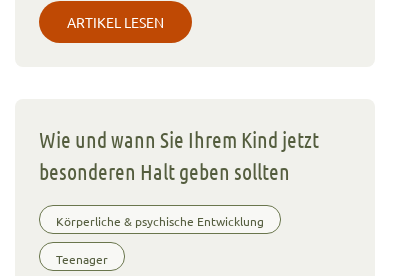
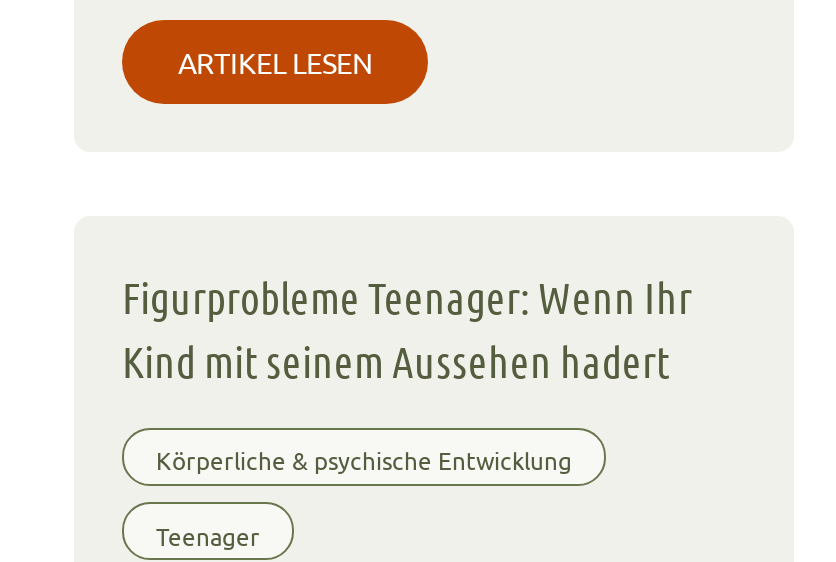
[39,126,319,184] Wie und wann Sie Ihrem Kind jetzt | besonderen Halt geben sollten -> [122,269,692,385] Figurprobleme Teenager: Wenn Ihr | Kind mit seinem Aussehen hadert

